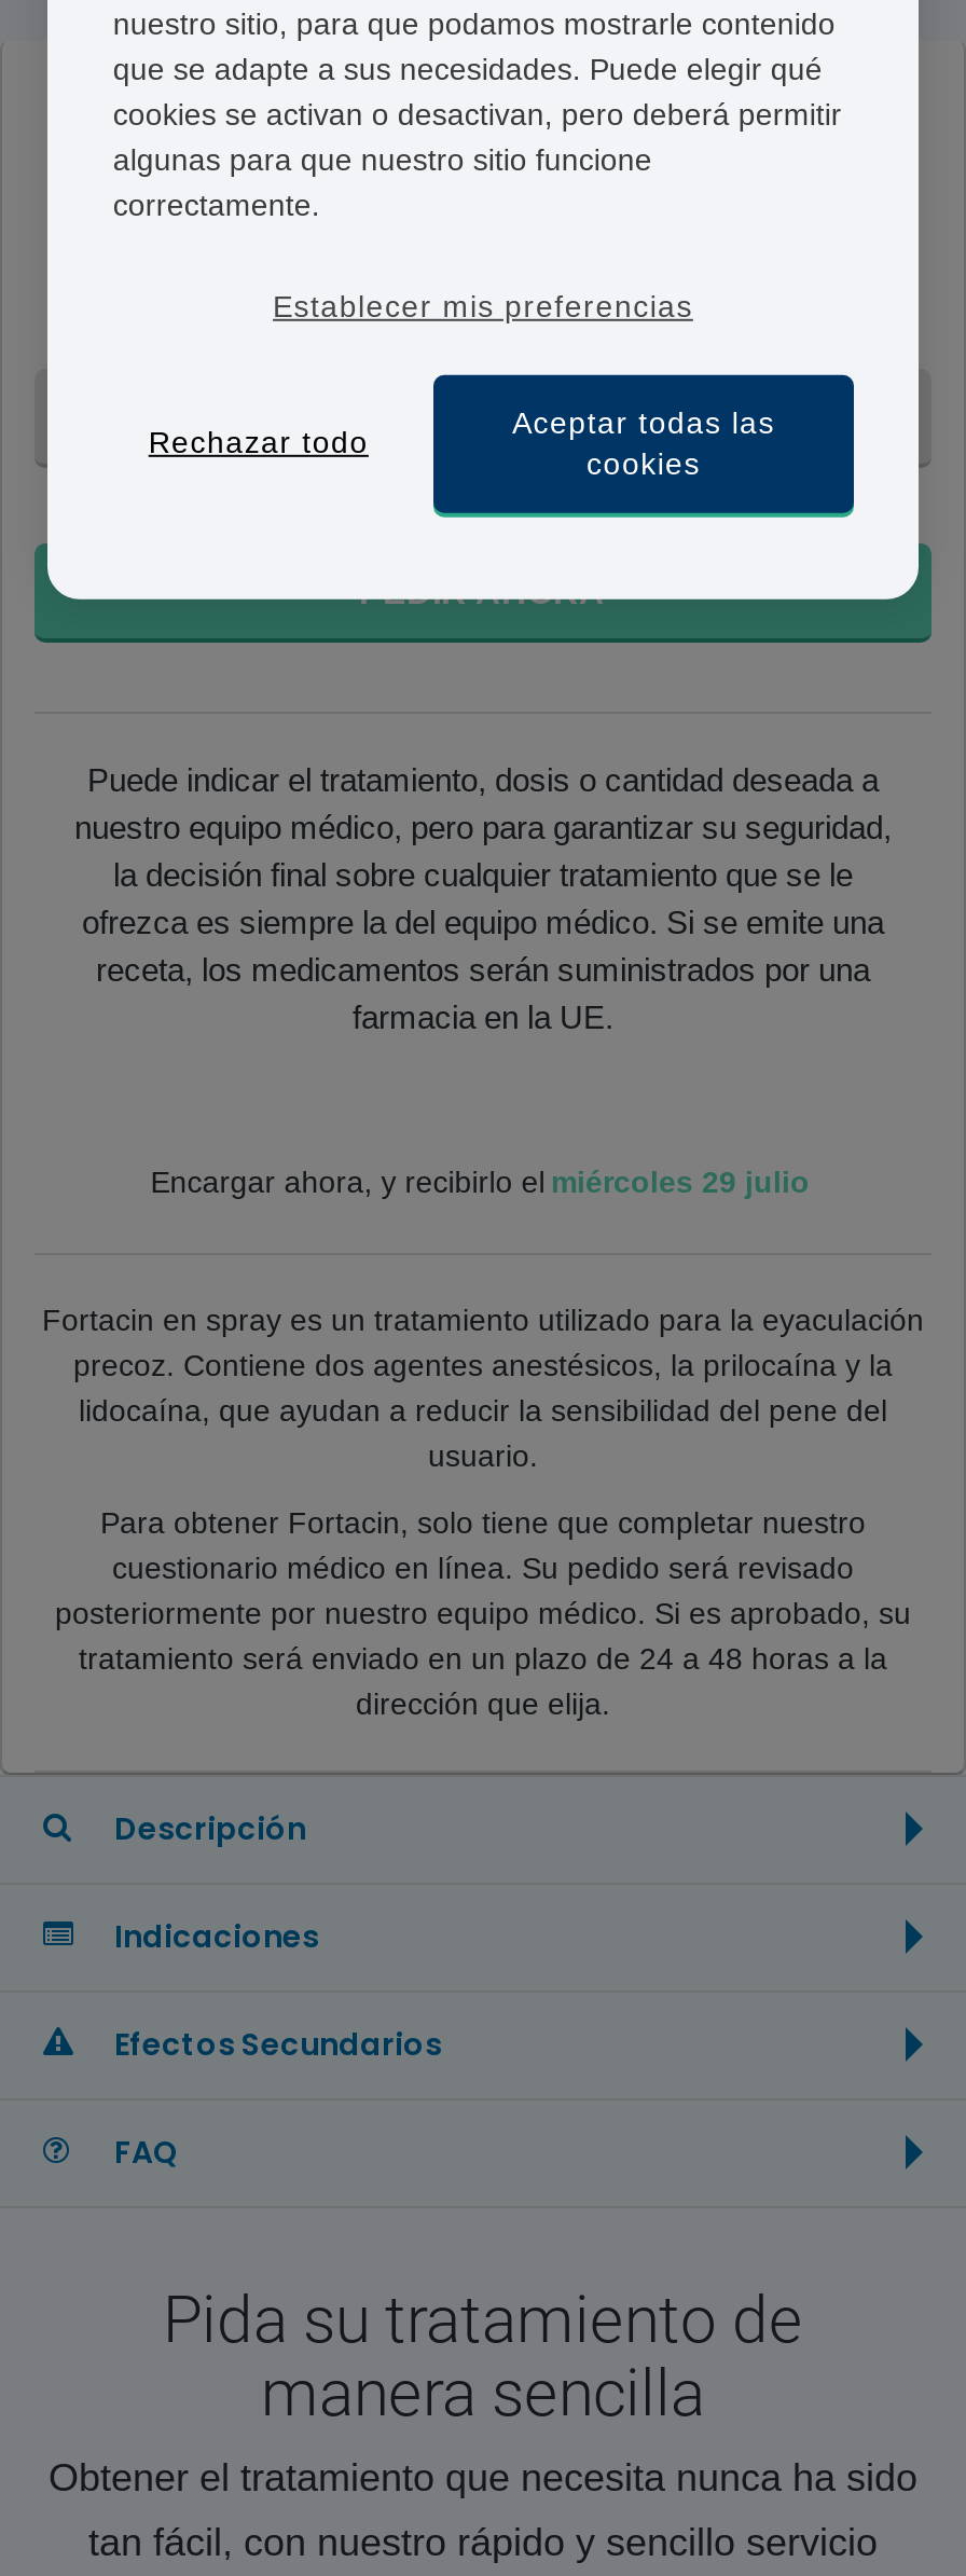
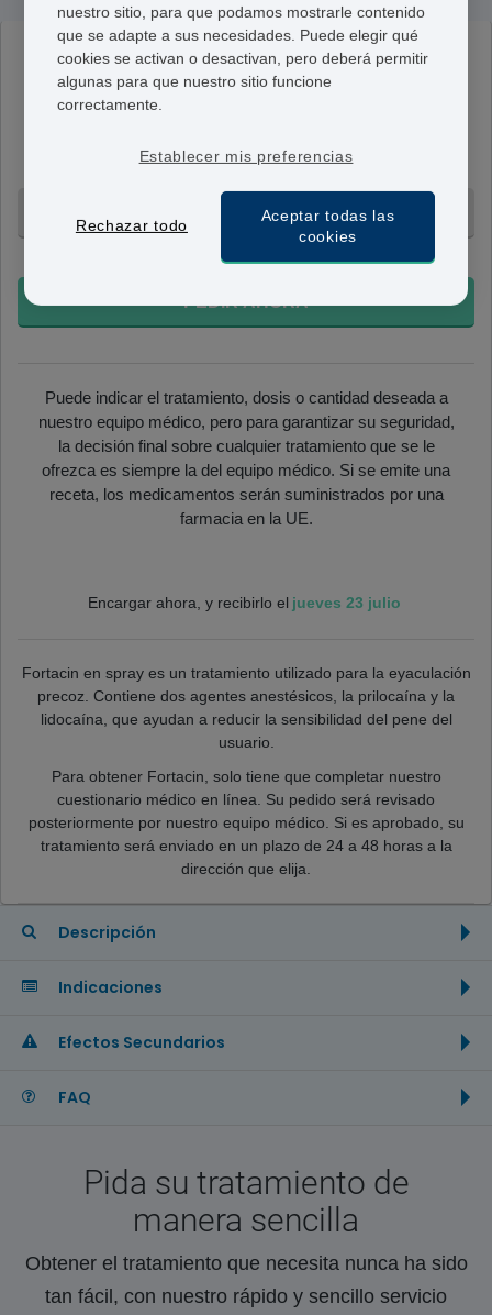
[150,1165,810,1199] Encargar ahora, y recibirlo el miércoles 29 julio -> [88,594,401,611] Encargar ahora, y recibirlo el jueves 23 julio

